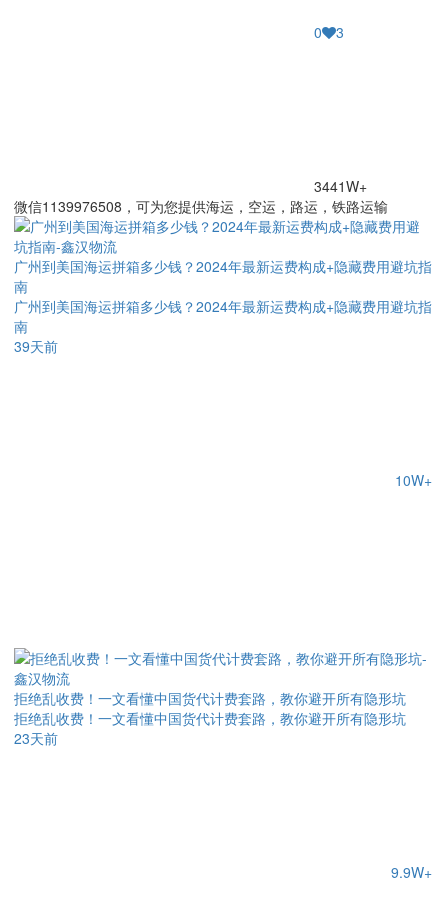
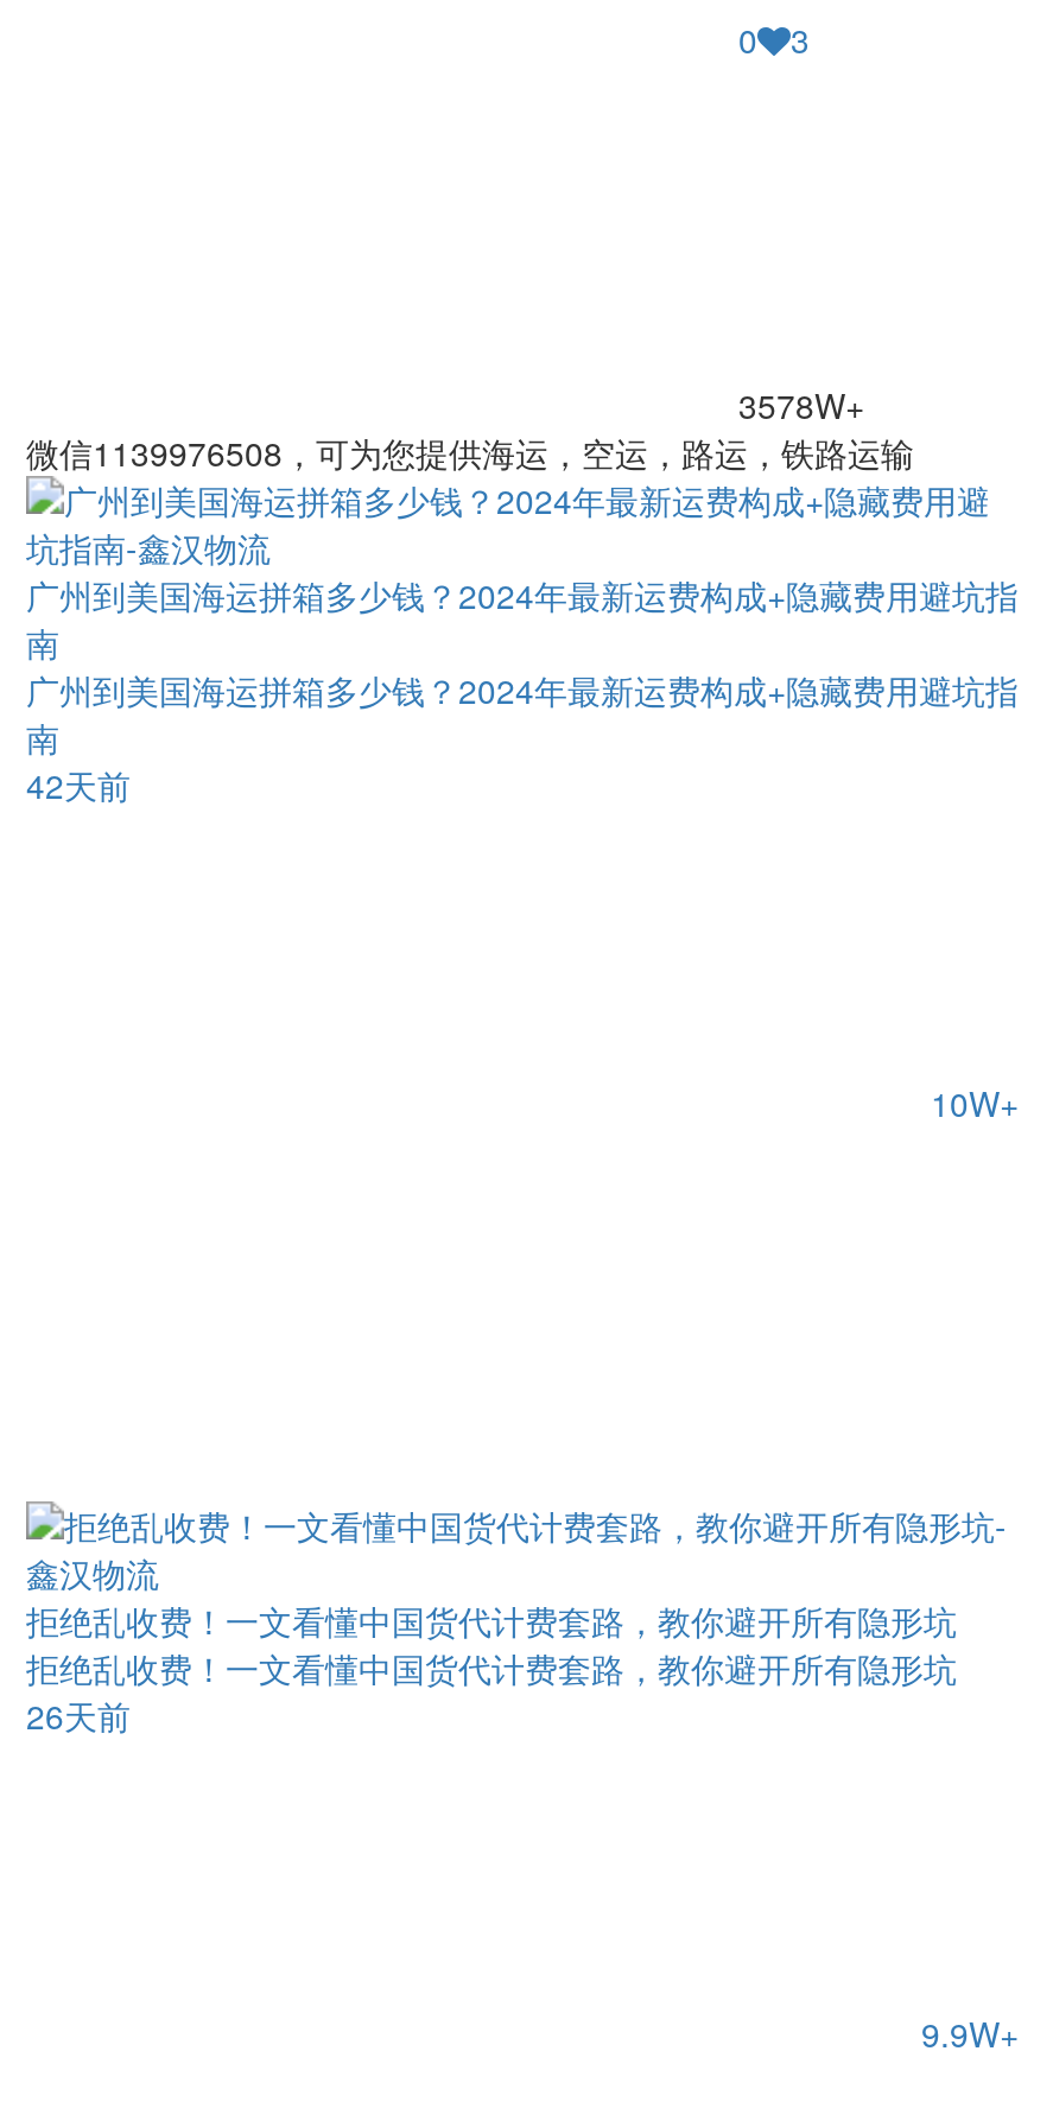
[314,176,367,196] 3441W+ -> [738,380,864,428] 3578W+
[14,336,58,356] 39天前 -> [26,760,131,808] 42天前
[14,728,58,748] 23天前 -> [26,1692,131,1739] 26天前

